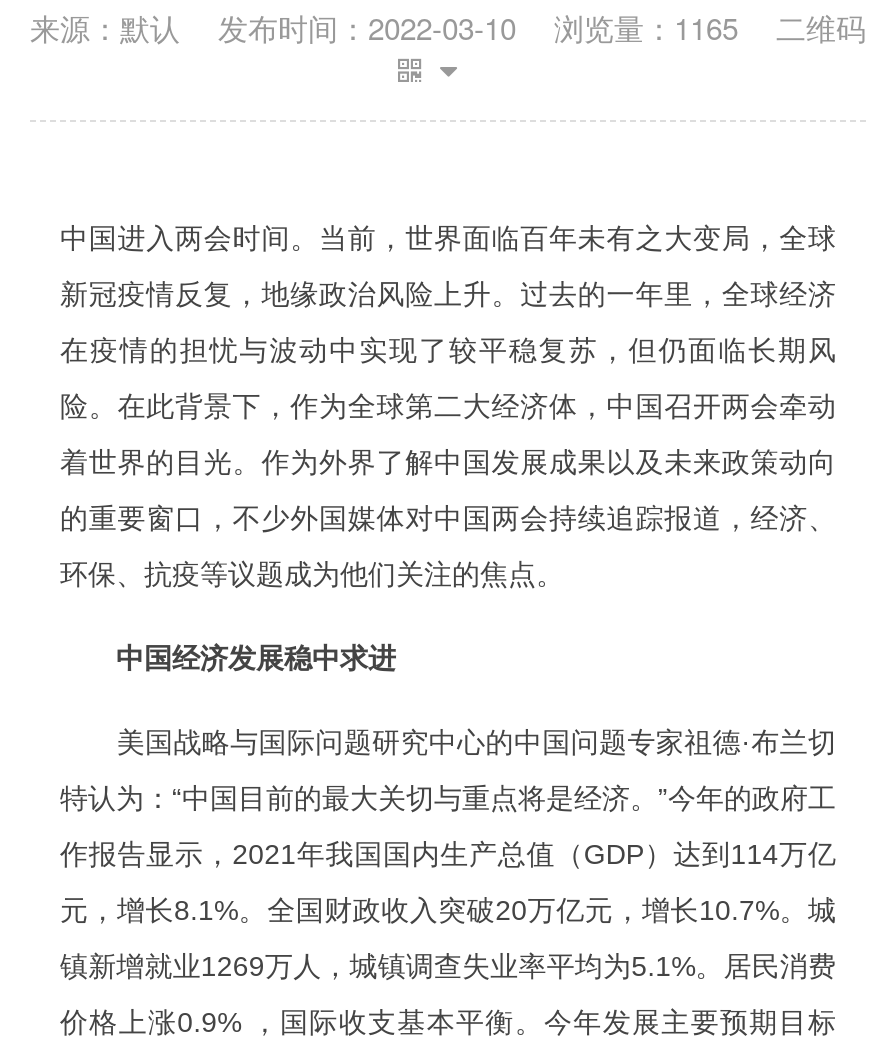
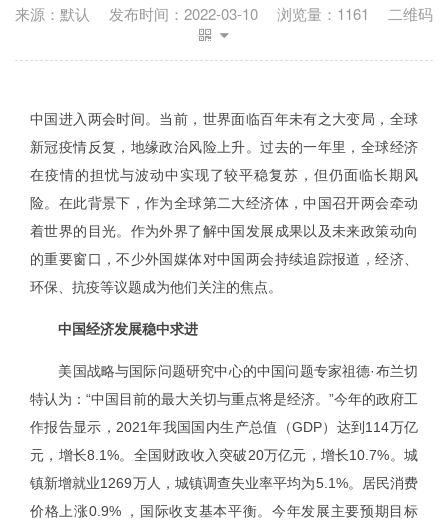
[30,6,866,48] 来源：默认 发布时间：2022-03-10 浏览量：1165 二维码 -> [15,3,433,24] 来源：默认 发布时间：2022-03-10 浏览量：1161 二维码

